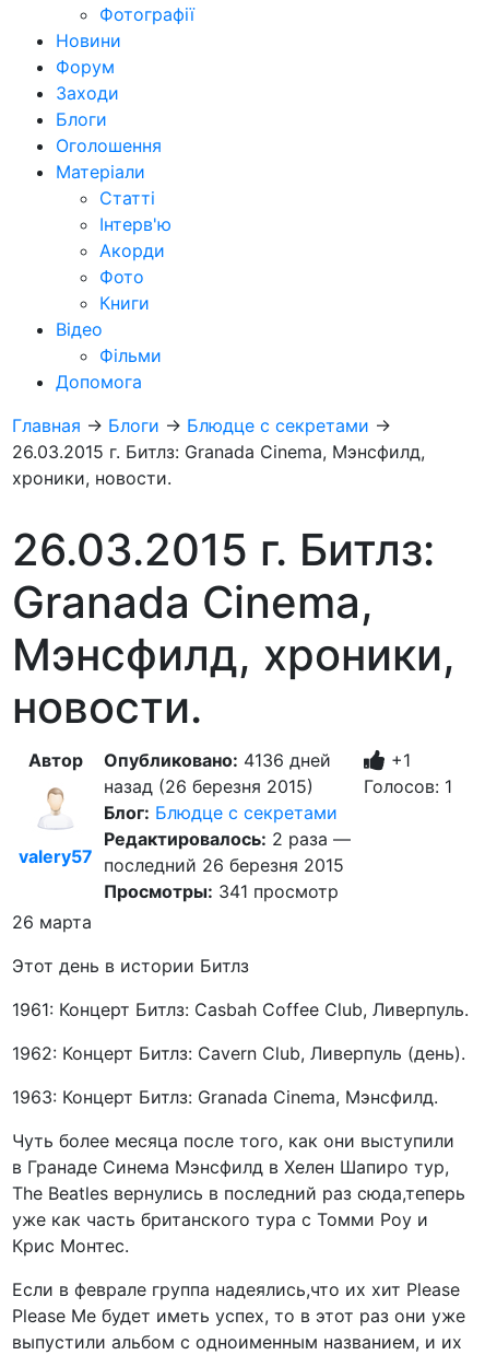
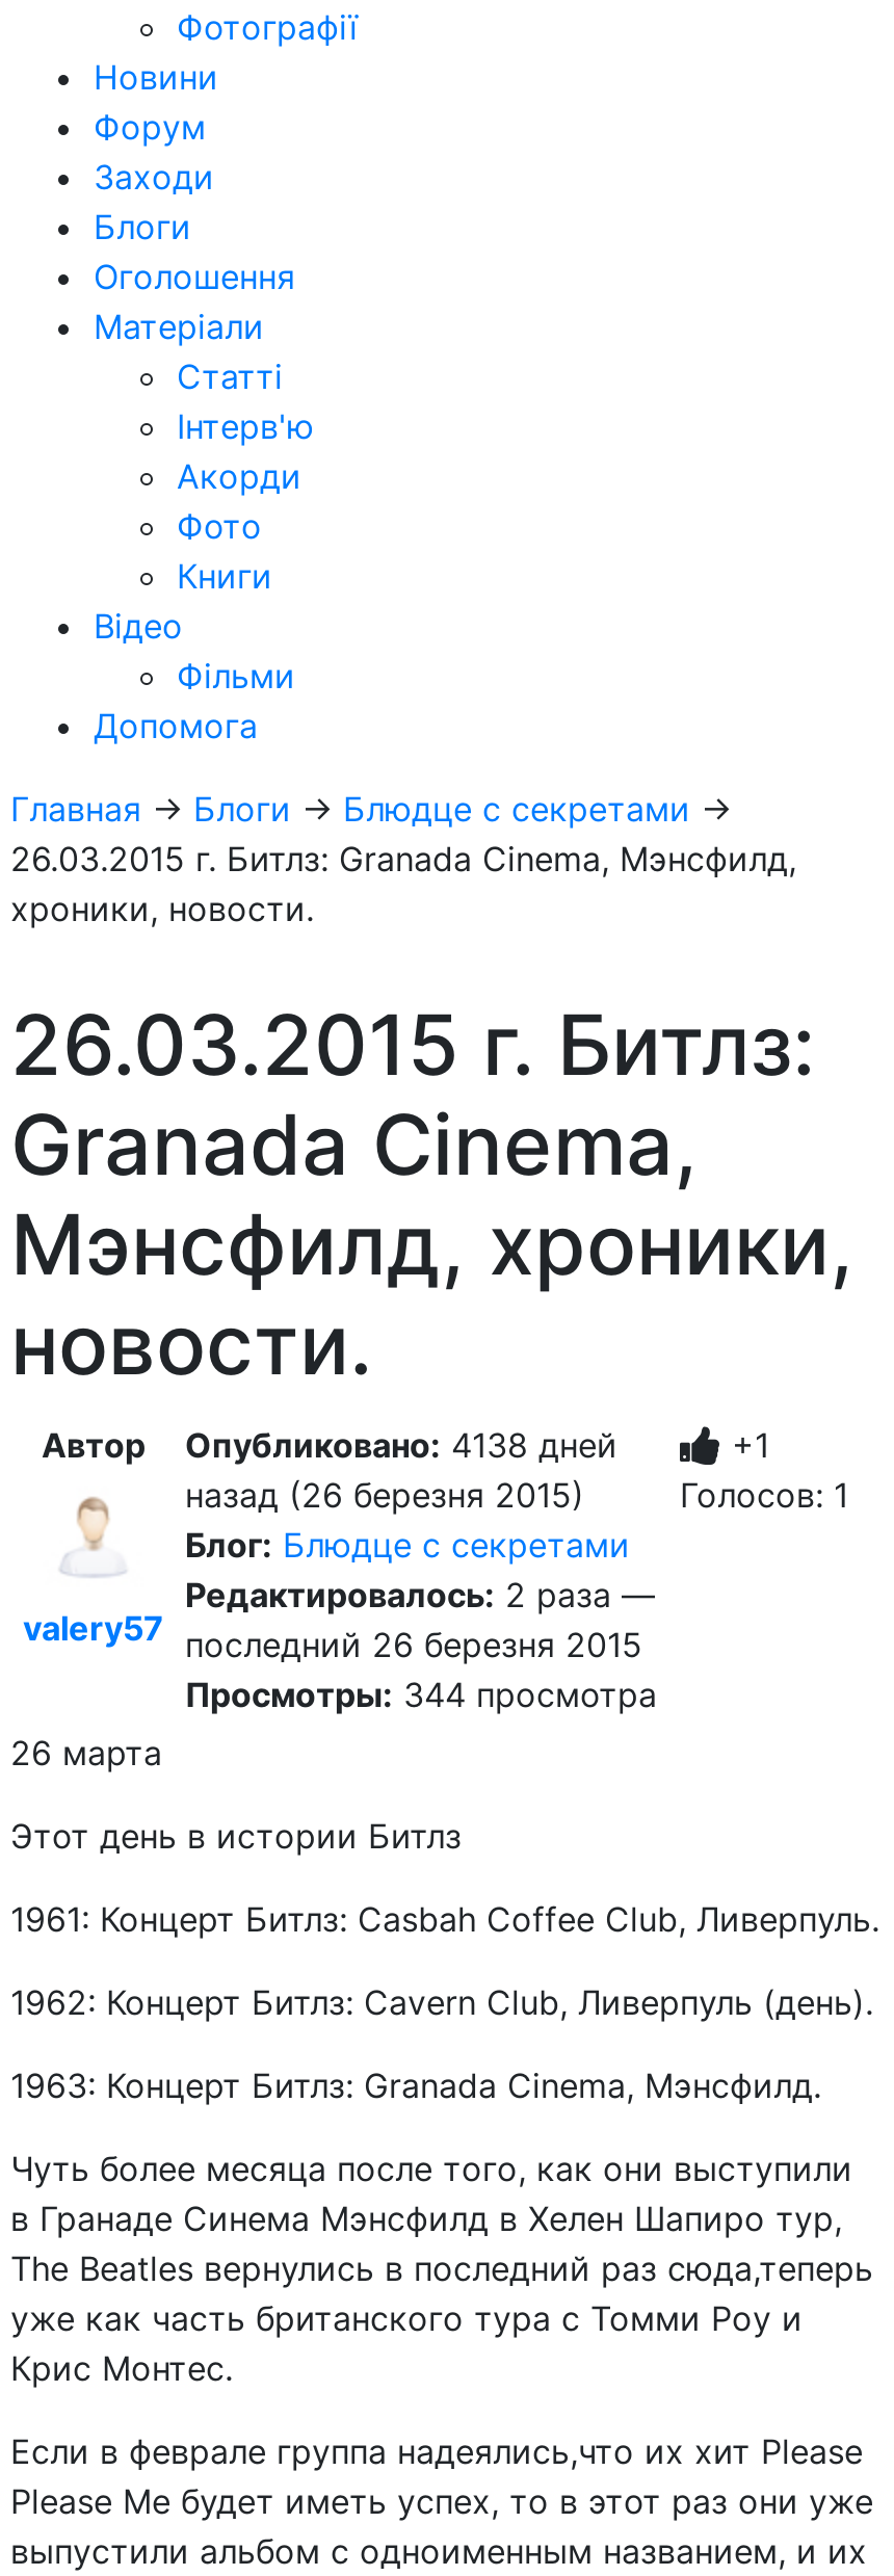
[104,749,331,771] Опубликовано: 4136 дней -> [185,1423,617,1465] Опубликовано: 4138 дней
[104,880,339,902] Просмотры: 341 просмотр -> [185,1673,657,1714] Просмотры: 344 просмотра

